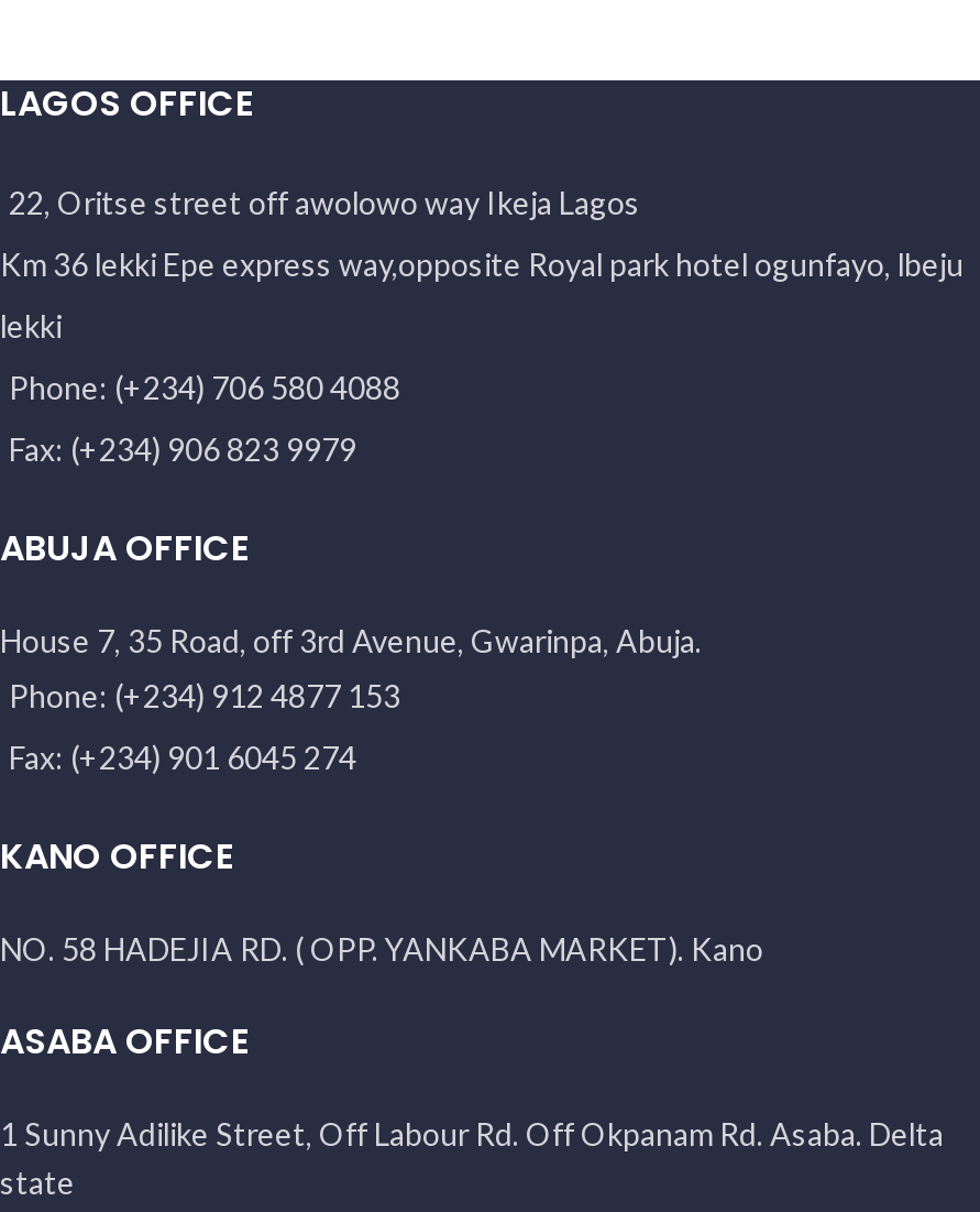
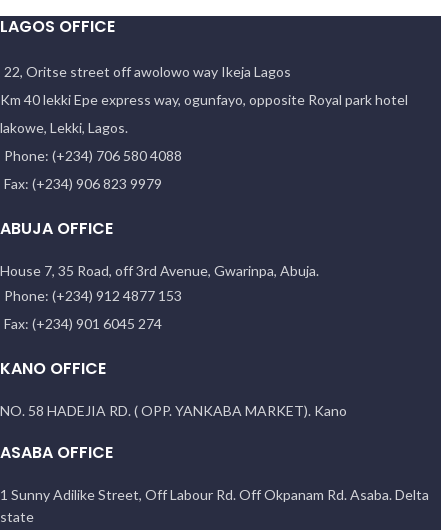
[0,244,964,282] Km 36 lekki Epe express way,opposite Royal park hotel ogunfayo, lbeju -> [0,90,408,107] Km 40 lekki Epe express way, ogunfayo, opposite Royal park hotel
[0,306,62,343] lekki -> [0,118,128,135] lakowe, Lekki, Lagos.

